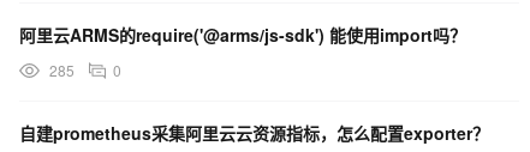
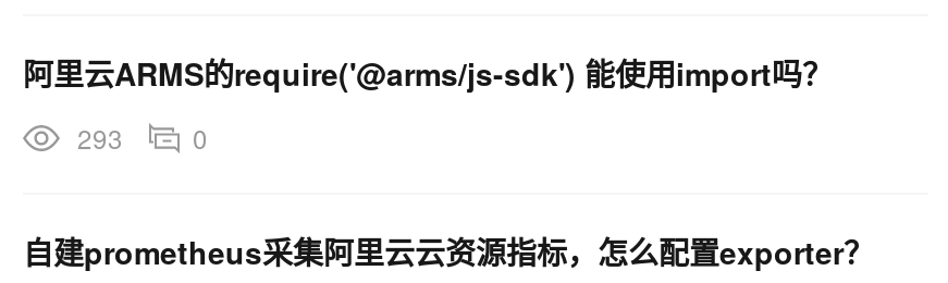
[49,60,121,80] 285 0 -> [77,119,208,156] 293 0

